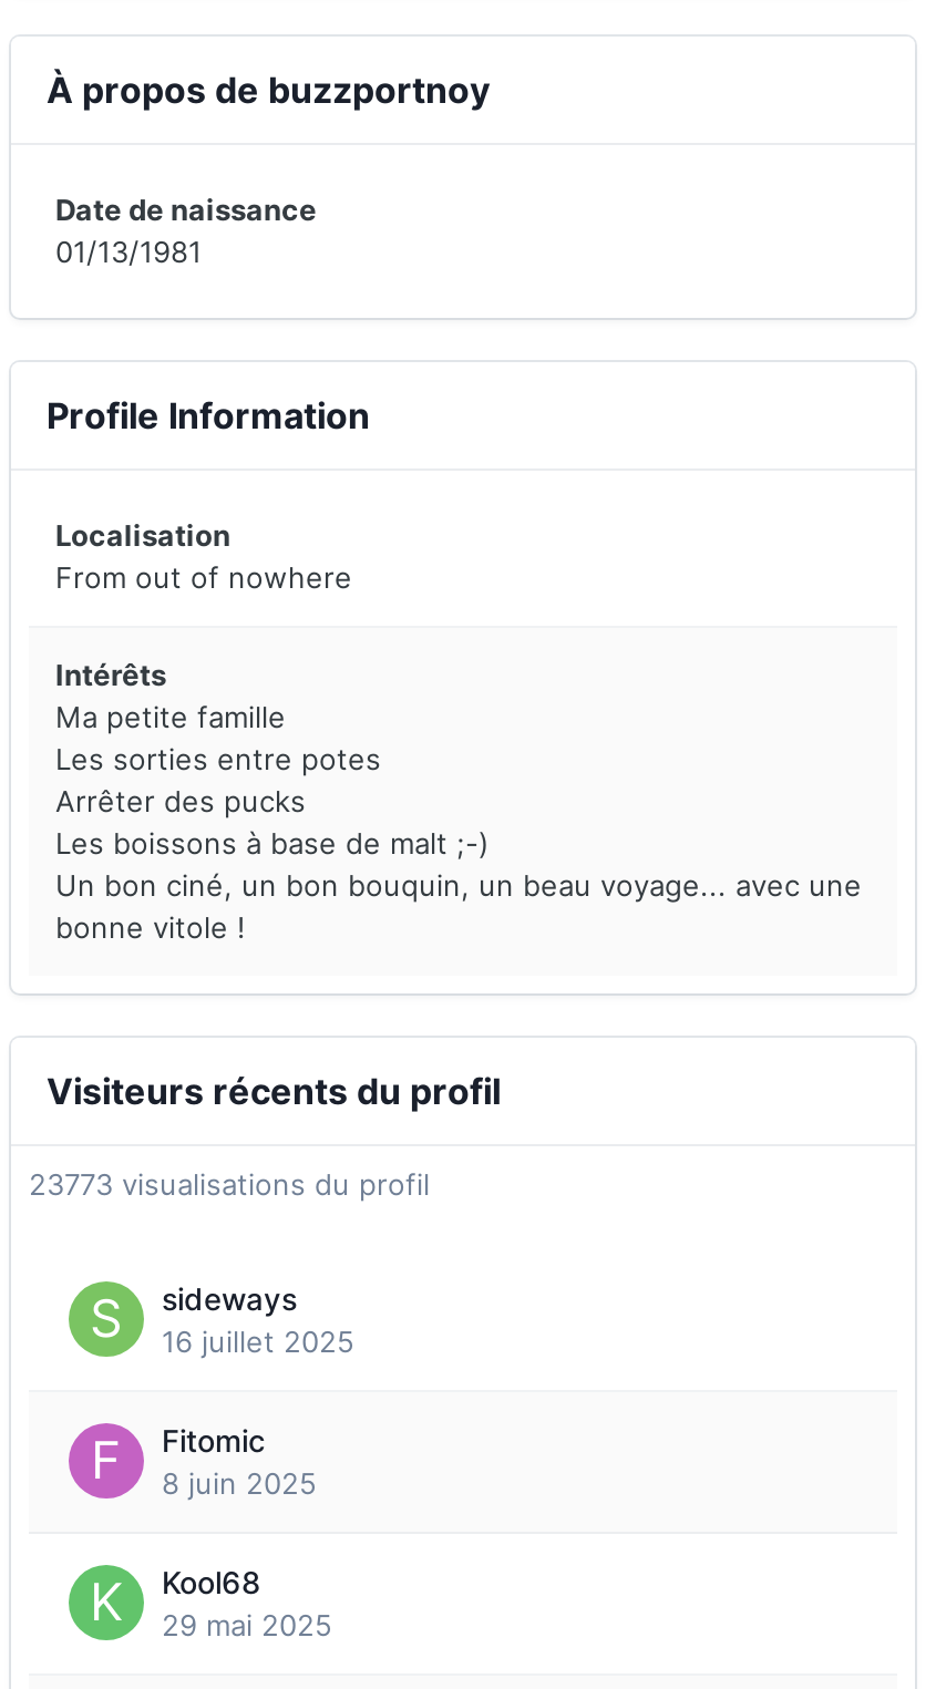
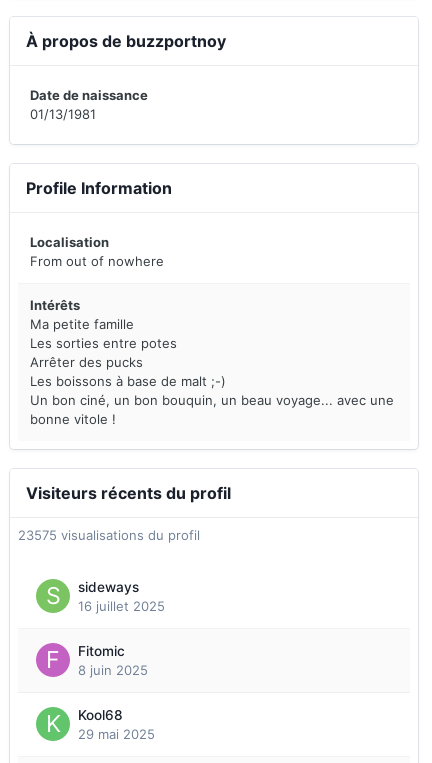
[29,1166,430,1202] 23773 visualisations du profil -> [18,527,200,543] 23575 visualisations du profil

